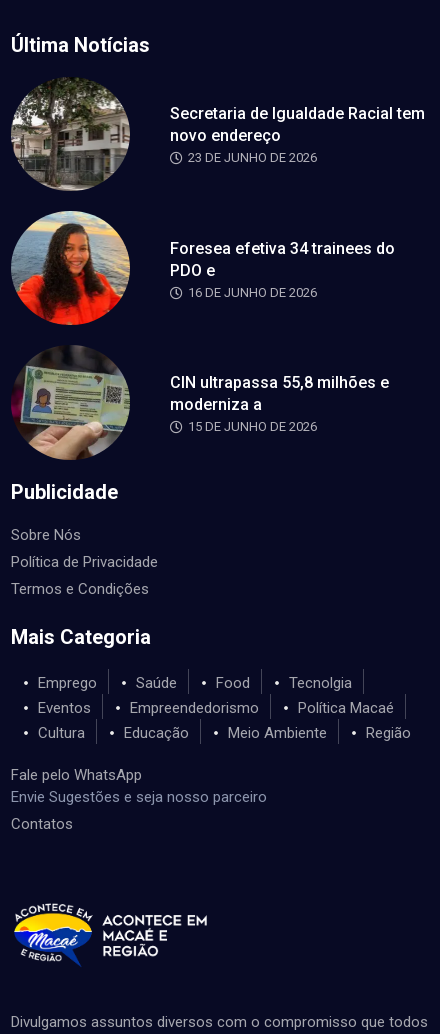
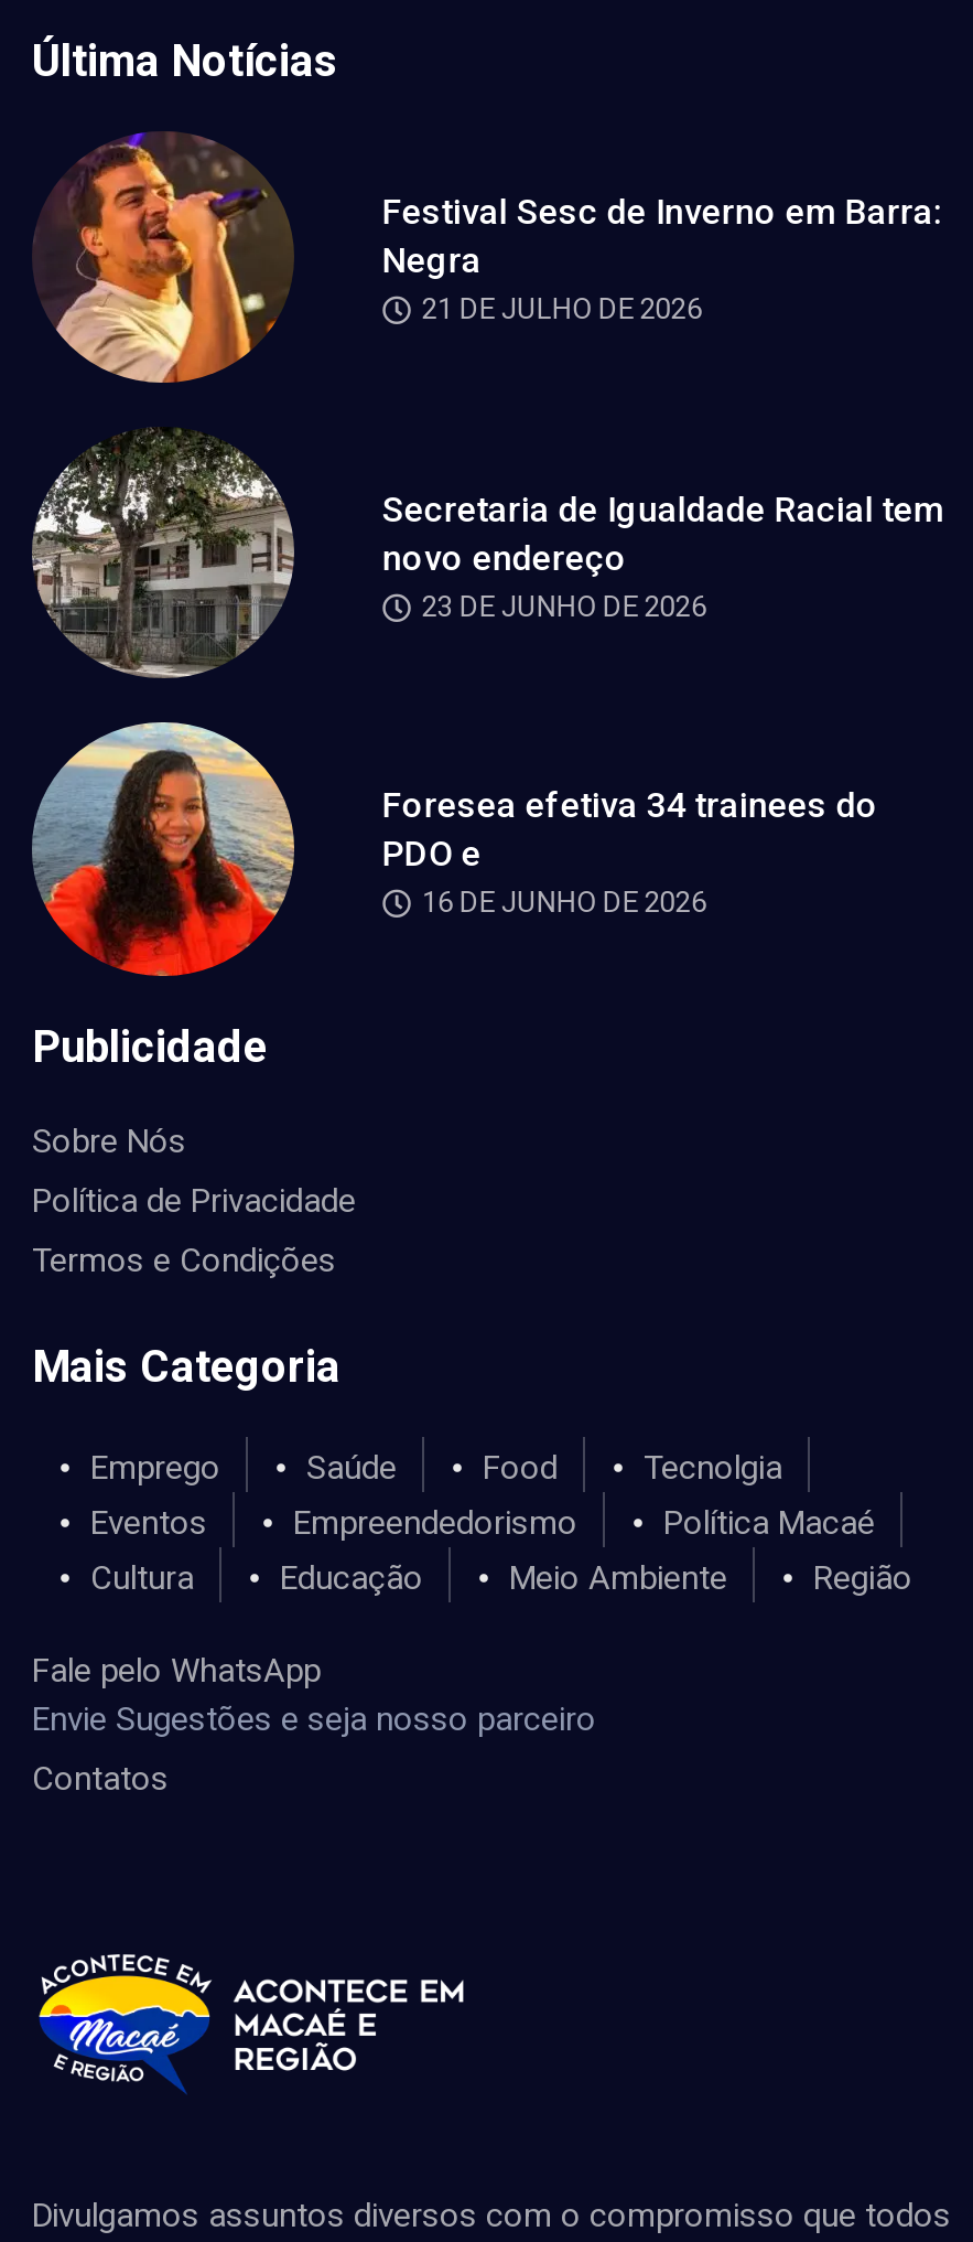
none -> [34,131,942,385] [image] | Festival Sesc de Inverno em Barra: | Negra | 21 DE JULHO DE 2026
moved [10,76,425,300] -> [30,425,944,919]: [image] | Secretaria de Igualdade Racial tem | novo endereço | 23 DE JUNHO DE 2026 | Foresea efetiva 34 trainees do | PDO e | 16 DE JUNHO DE 2026
[11,345,389,460] [image] | CIN ultrapassa 55,8 milhões e | moderniza a | 15 DE JUNHO DE 2026 -> none

